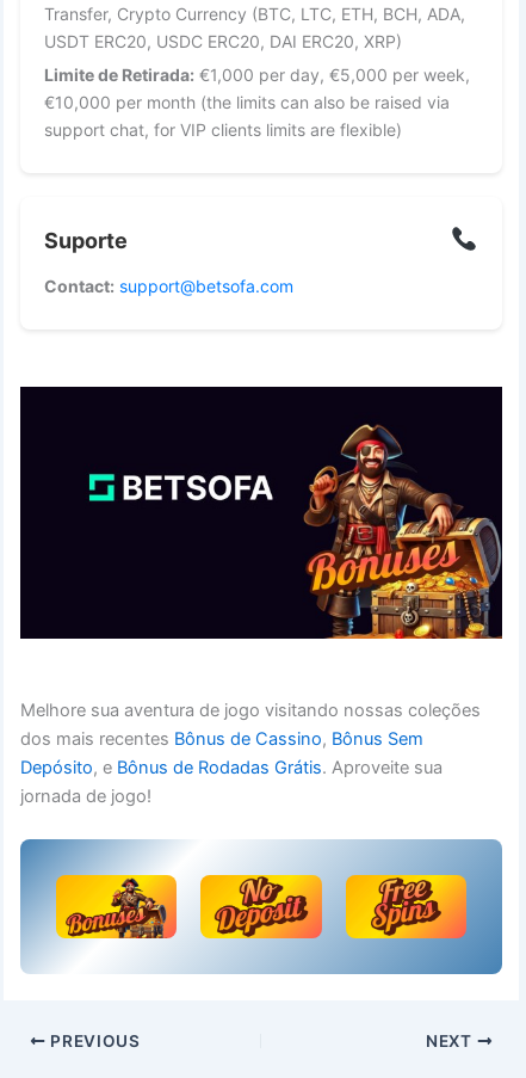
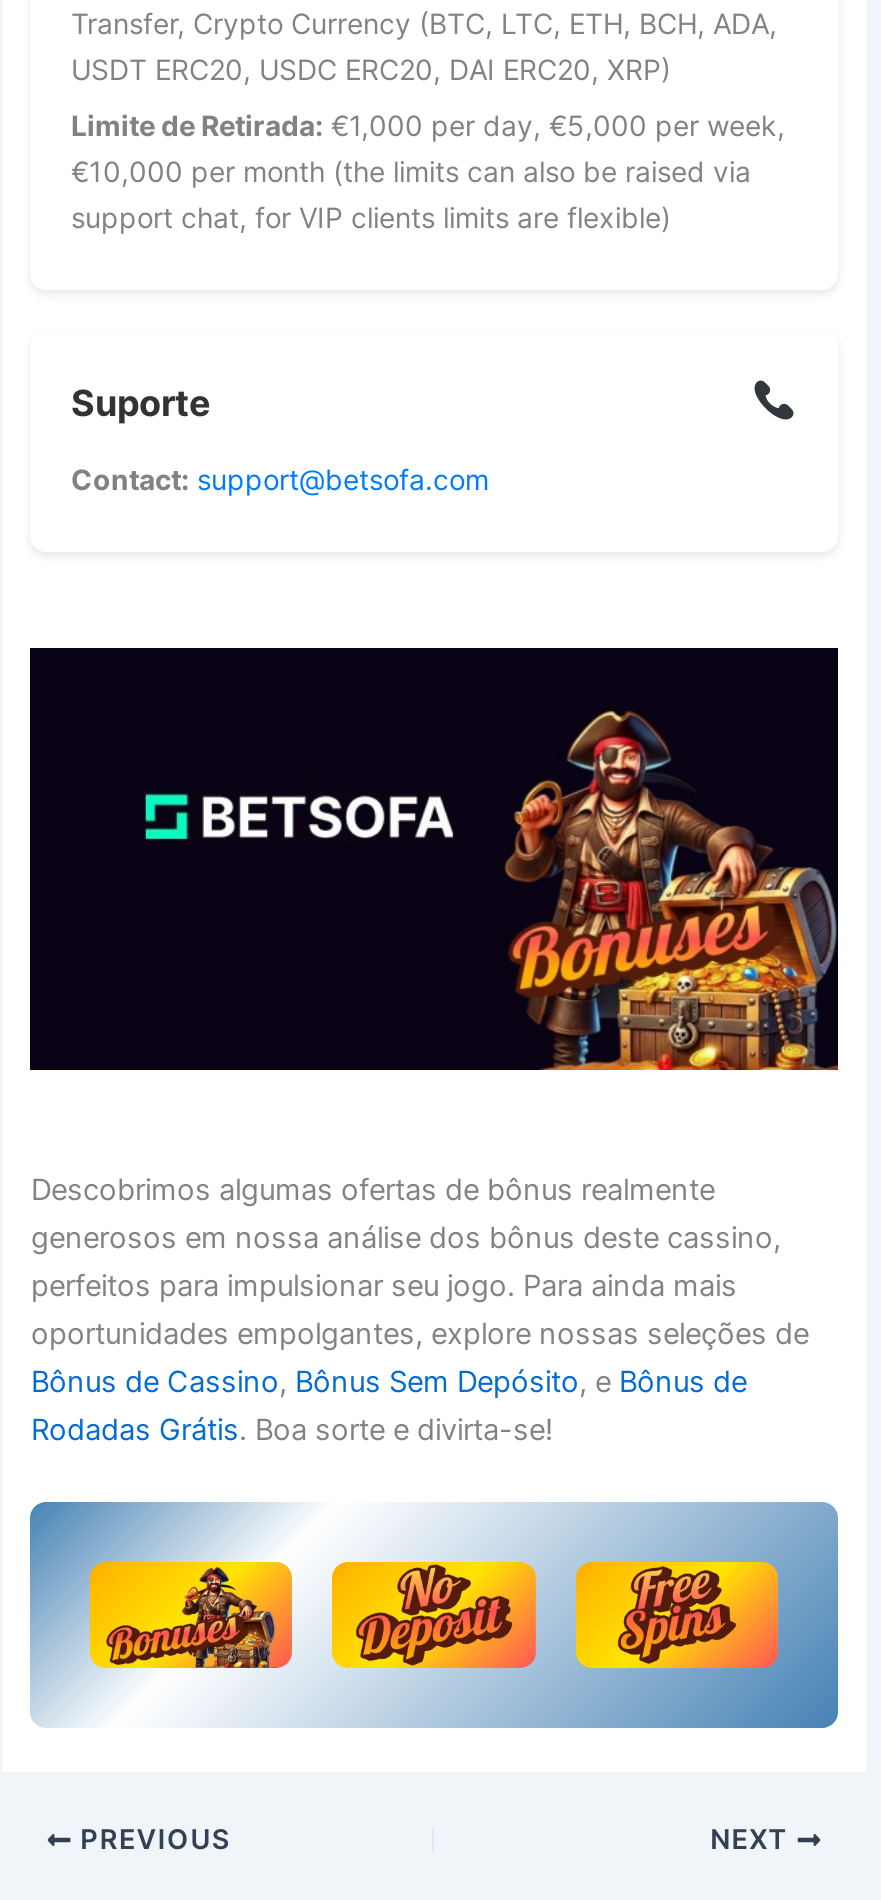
[21,700,481,807] Melhore sua aventura de jogo visitando nossas coleções | dos mais recentes Bônus de Cassino, Bônus Sem | Depósito, e Bônus de Rodadas Grátis. Aproveite sua | jornada de jogo! -> [31,1173,809,1449] Descobrimos algumas ofertas de bônus realmente | generosos em nossa análise dos bônus deste cassino, | perfeitos para impulsionar seu jogo. Para ainda mais | oportunidades empolgantes, explore nossas seleções de | Bônus de Cassino, Bônus Sem Depósito, e Bônus de | Rodadas Grátis. Boa sorte e divirta-se!

